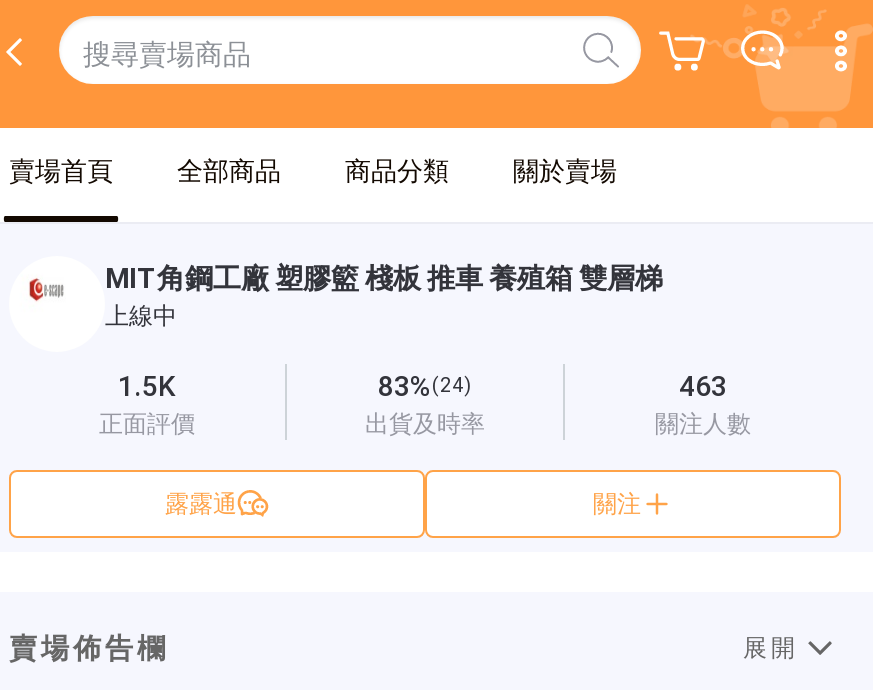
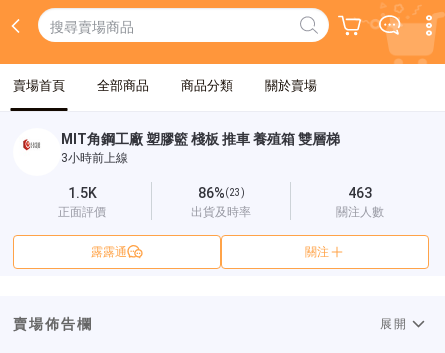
[105,302,177,330] 上線中 -> [61,151,128,165] 3小時前上線
[378,370,472,402] 83%(24) -> [197,185,244,201] 86%(23)

